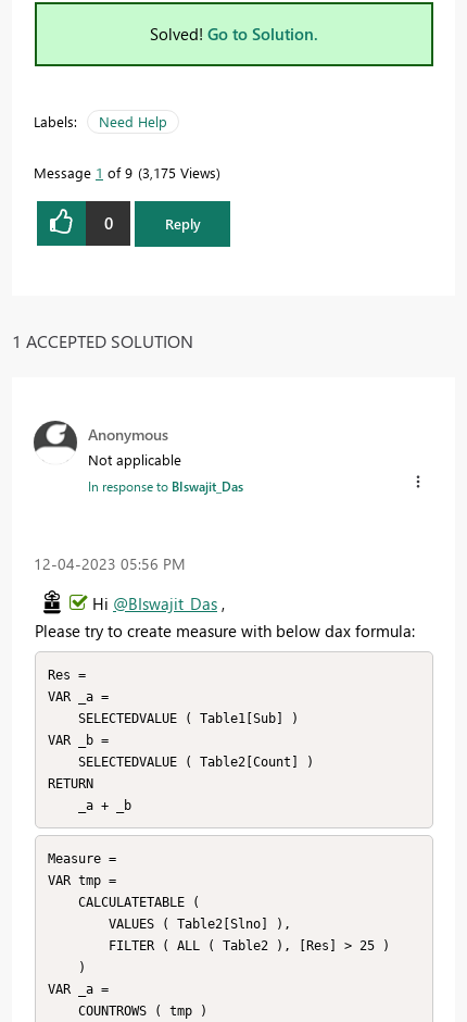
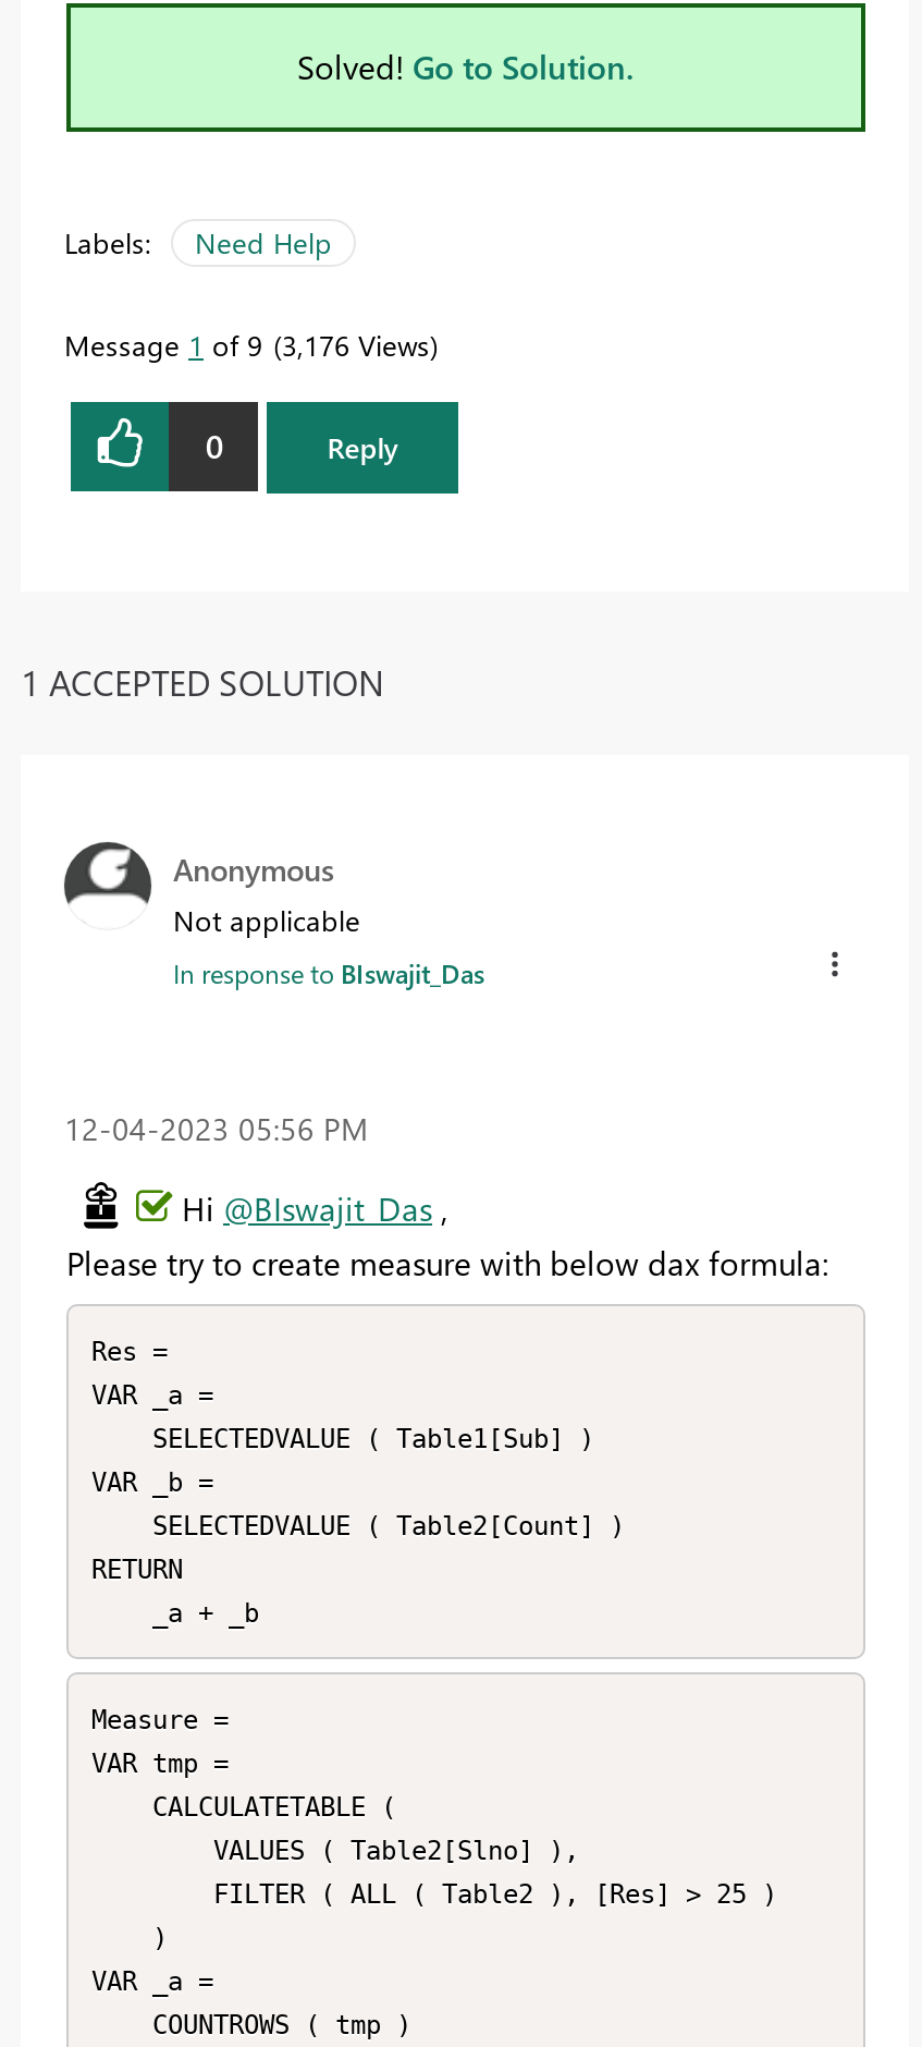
[34,163,216,181] Message 1 of 9 3,175 Views -> [64,325,430,362] Message 1 of 9 3,176 Views

